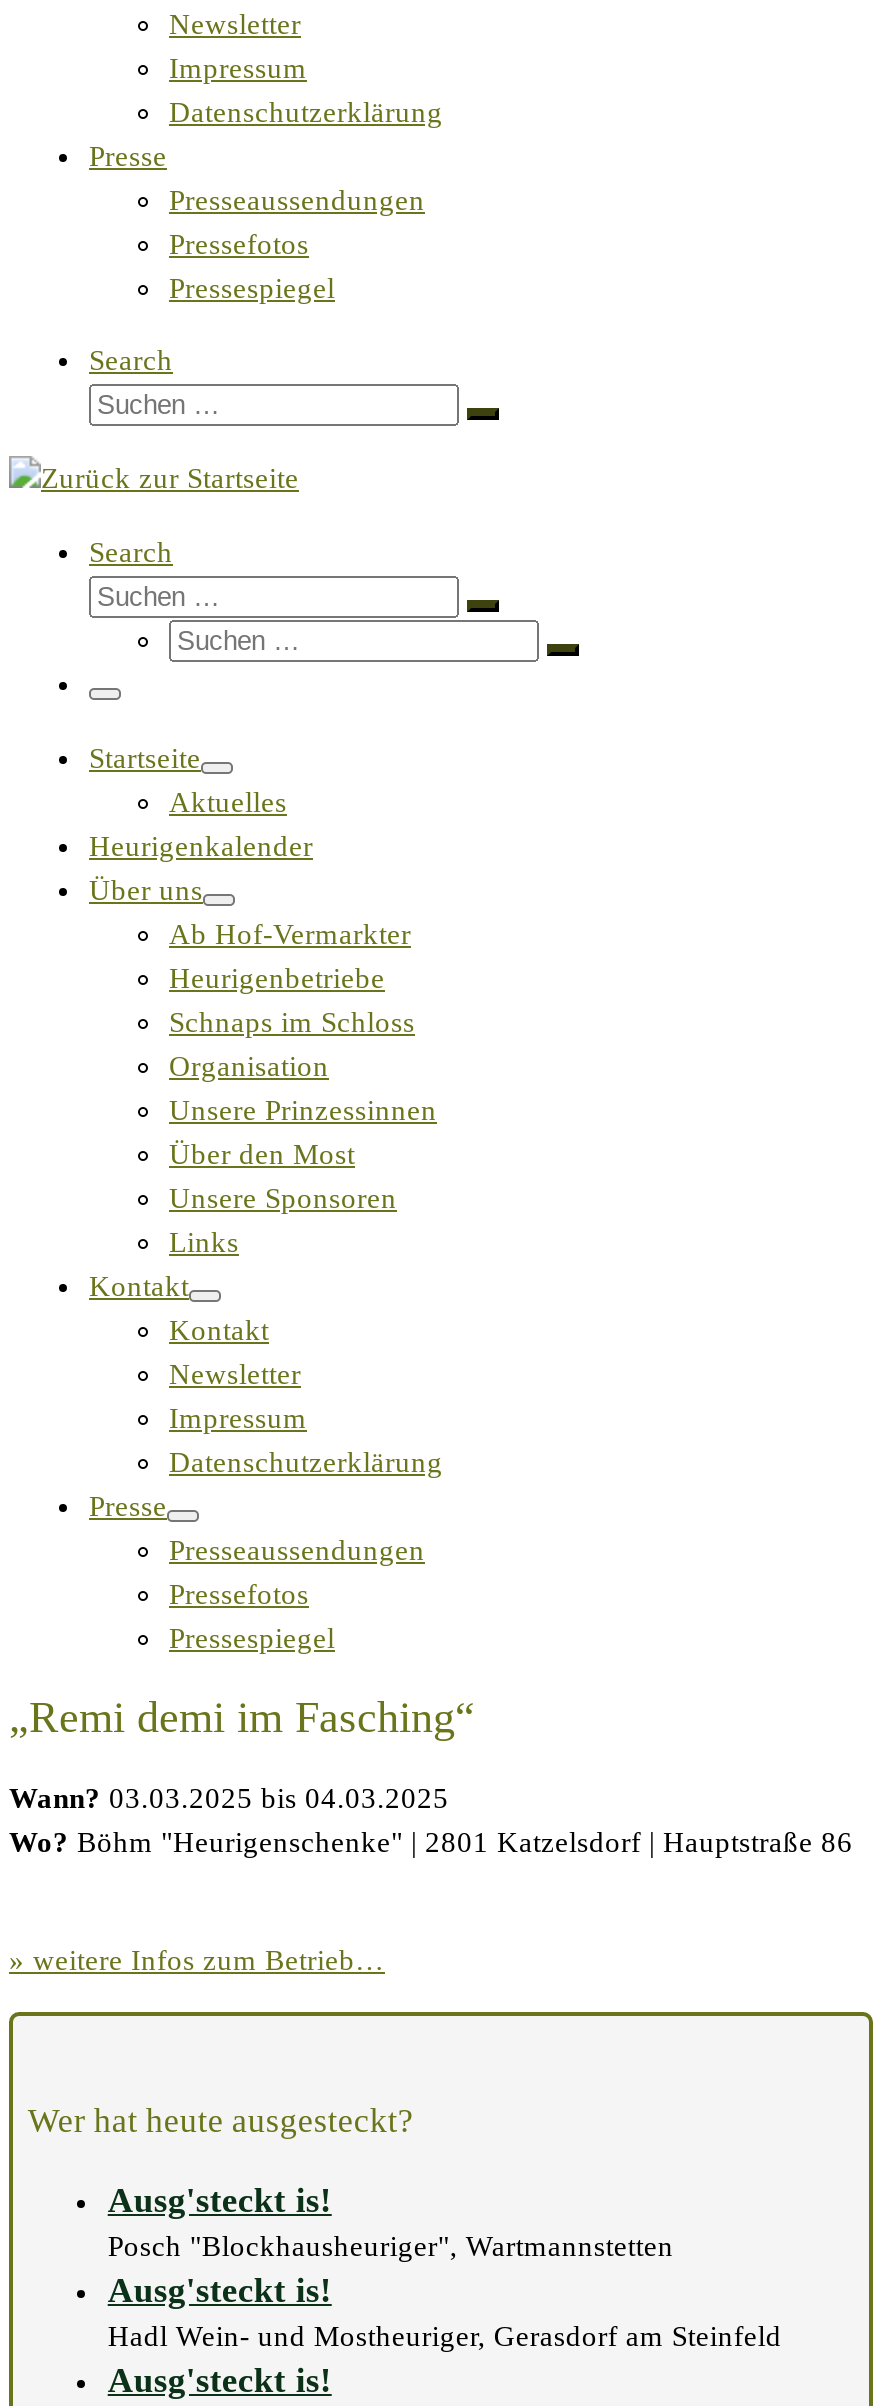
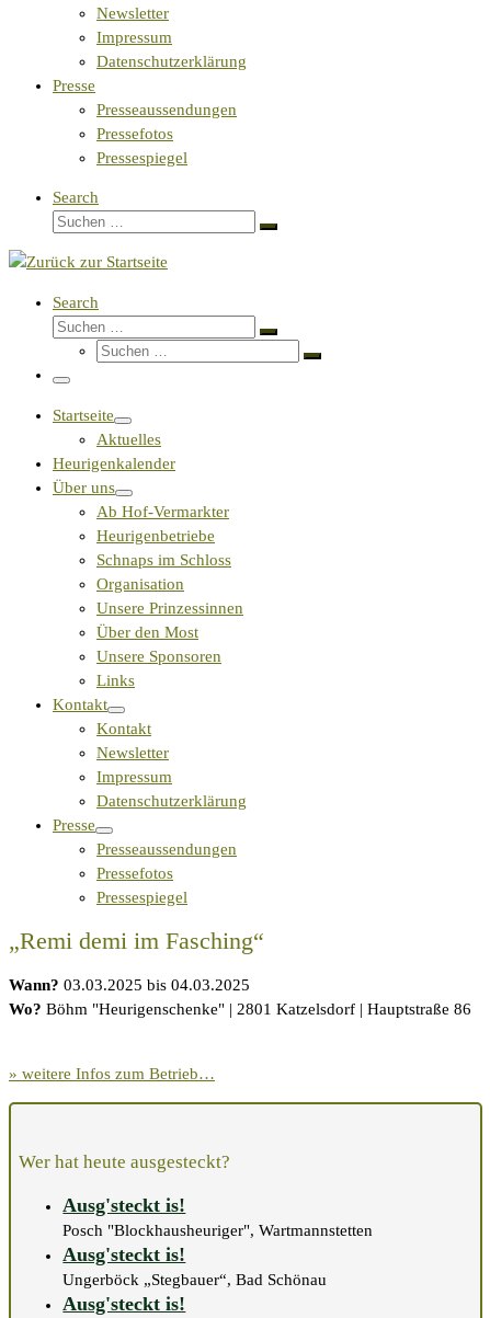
[108,2321,782,2353] Hadl Wein- und Mostheuriger, Gerasdorf am Steinfeld -> [63,1271,327,1289] Ungerböck „Stegbauer“, Bad Schönau

